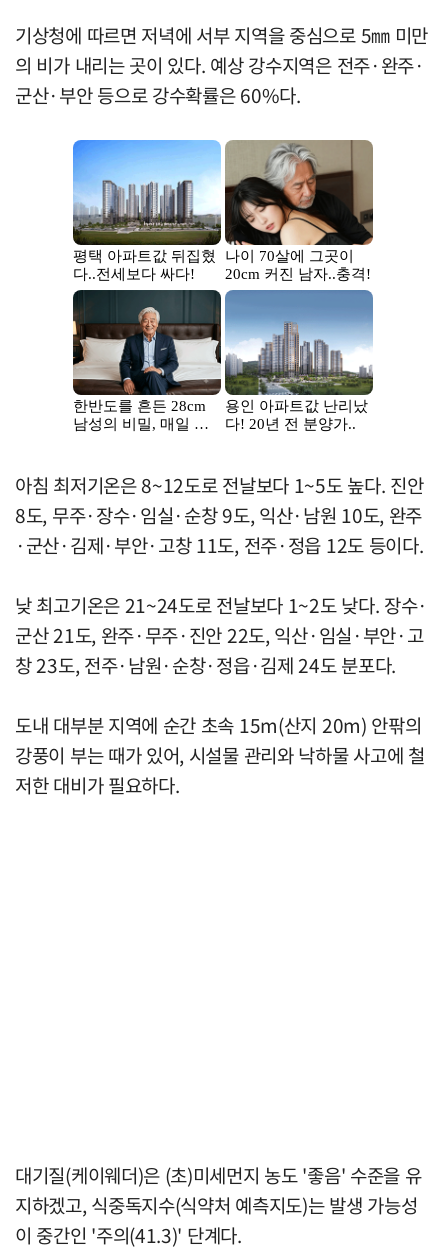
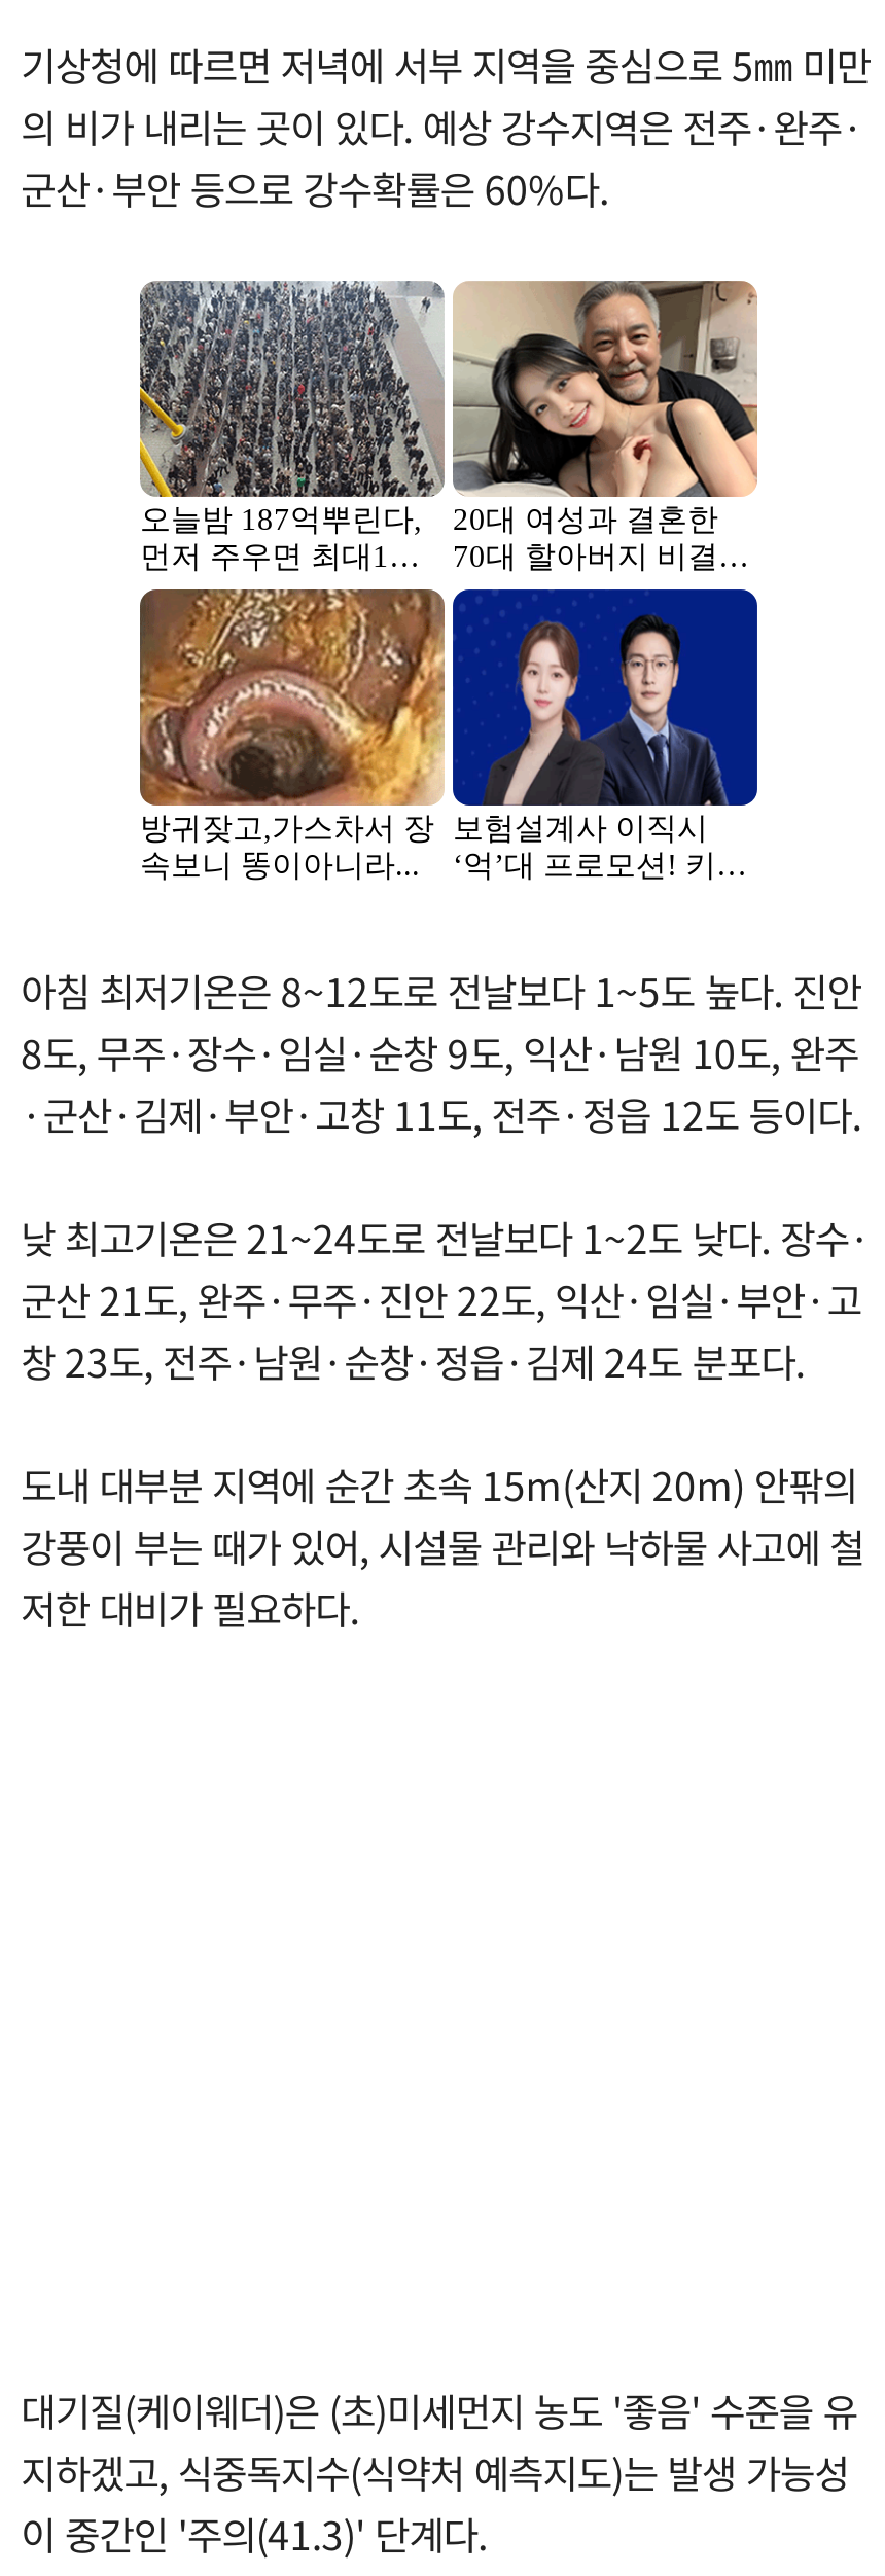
[72,139,374,282] [image] -> [138,279,757,573] [image]
[72,289,374,432] [image] -> [138,587,759,882] [image]

